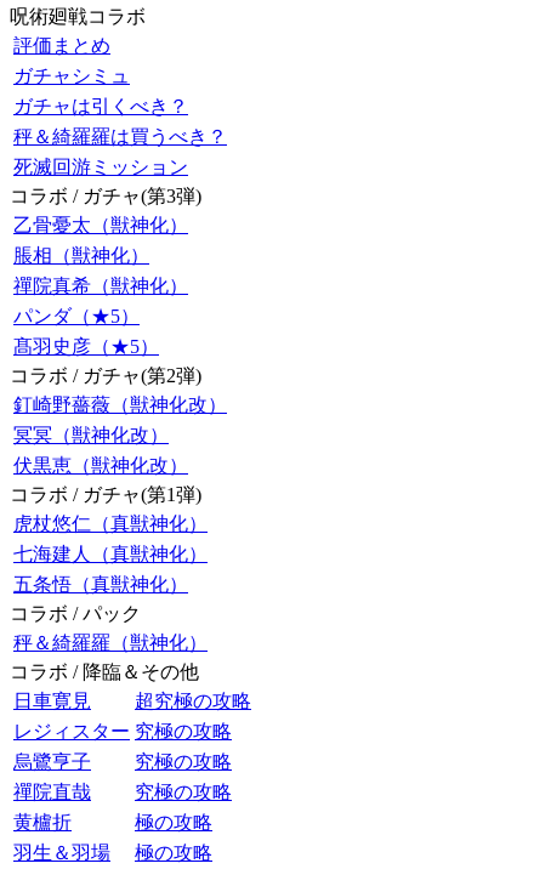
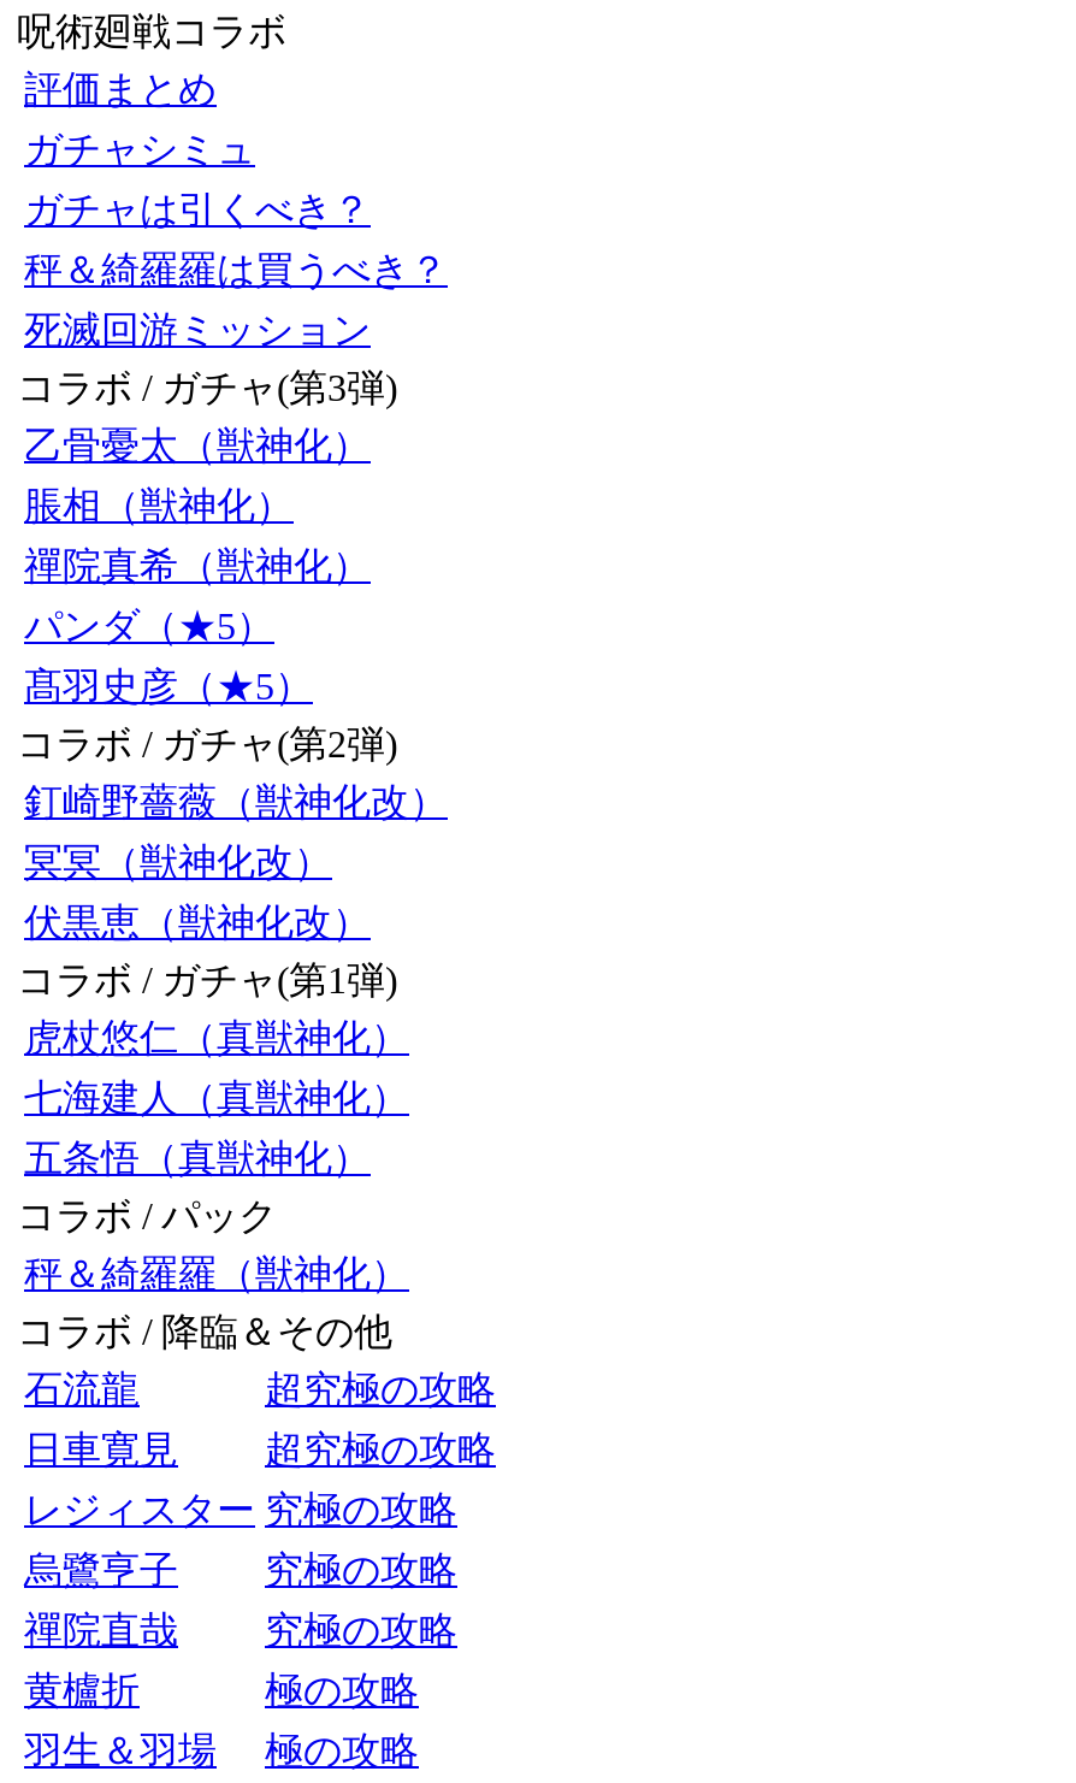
none -> [24,1369,496,1410] 石流龍 | 超究極の攻略

